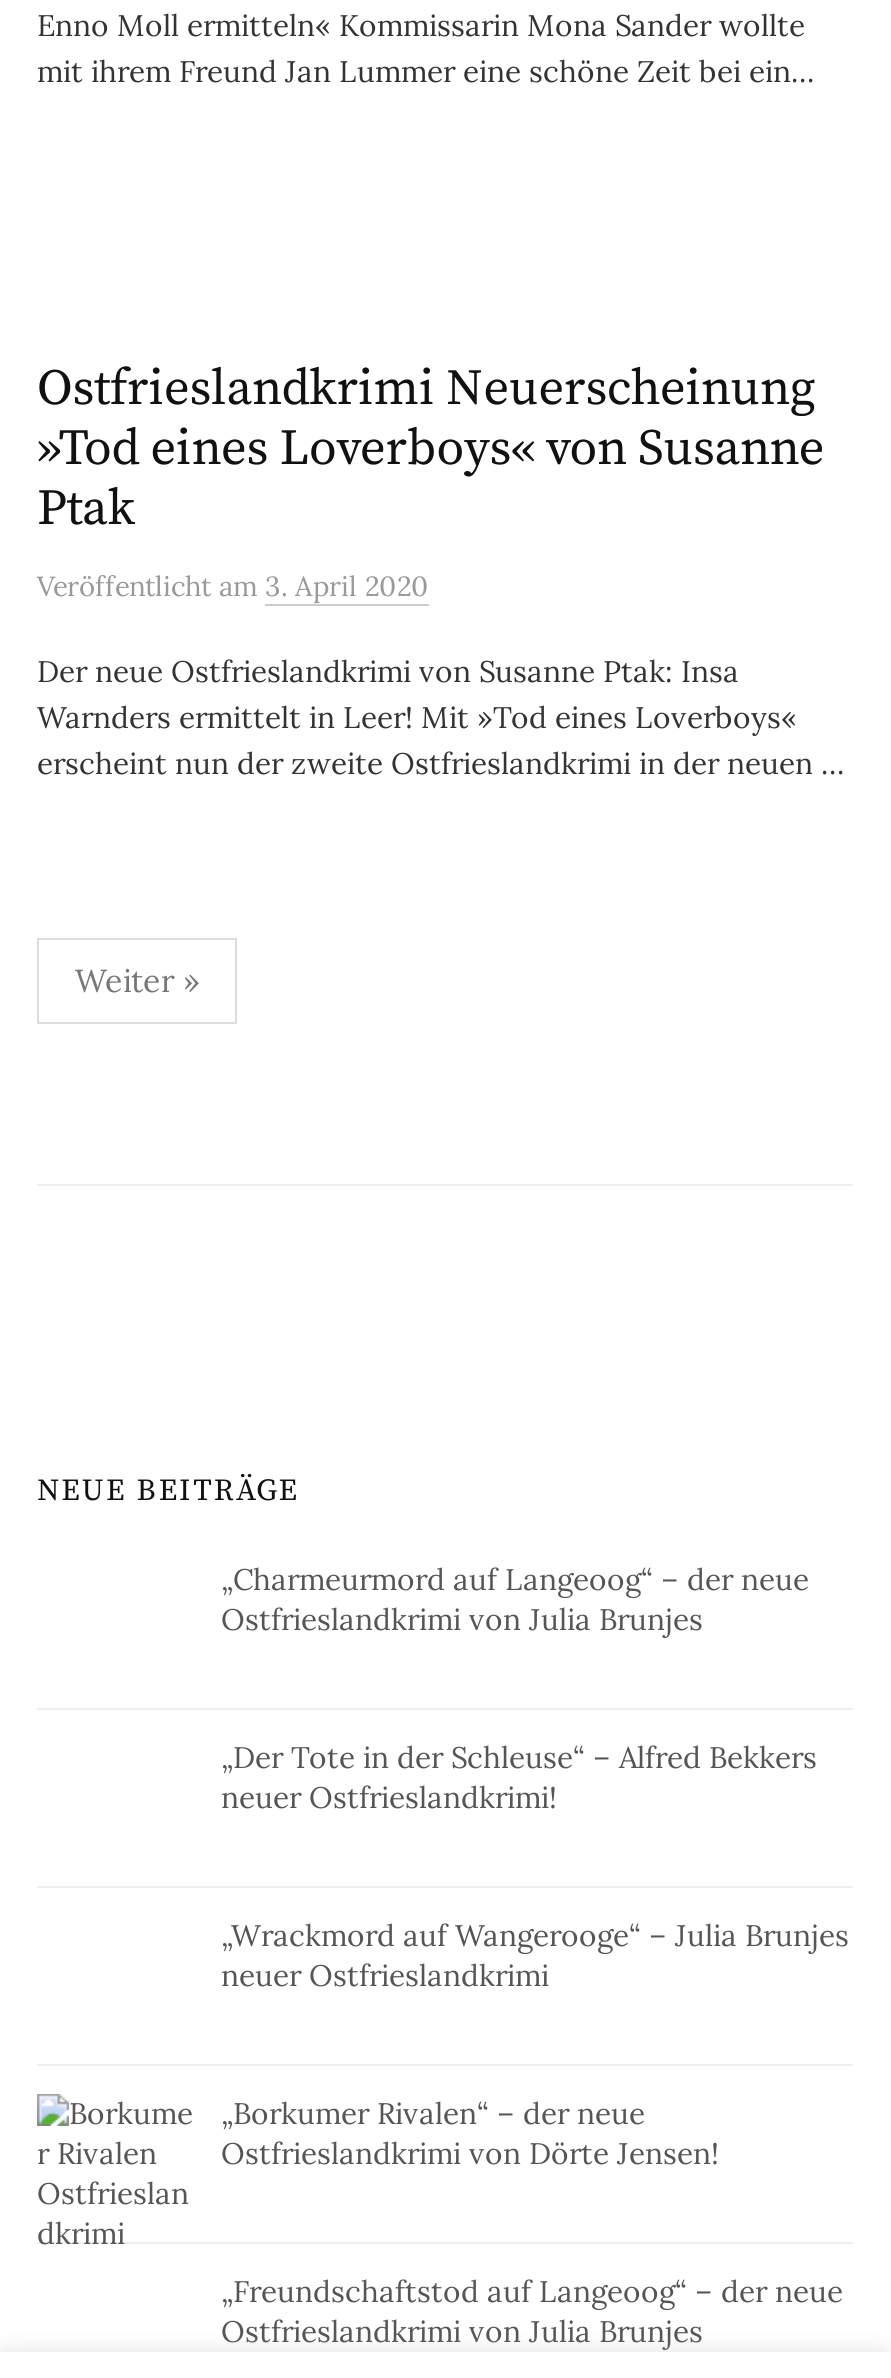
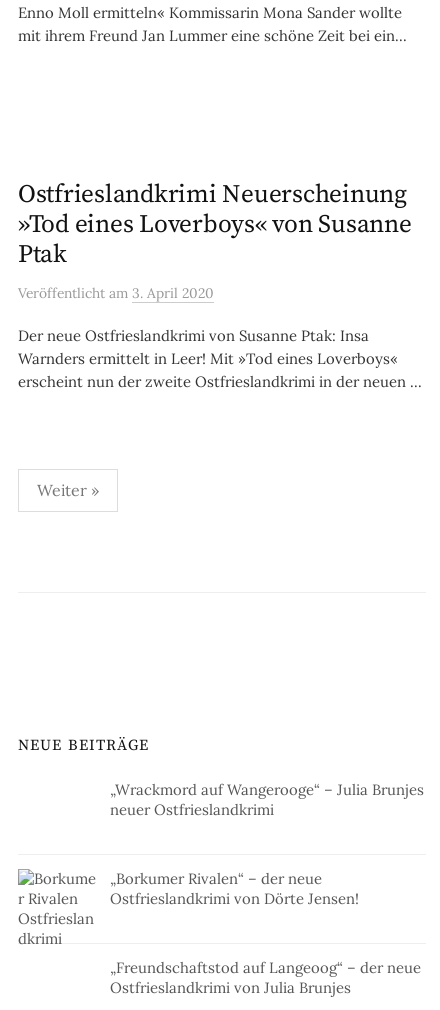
[221,1561,809,1639] „Charmeurmord auf Langeoog“ – der neue | Ostfrieslandkrimi von Julia Brunjes -> none
[221,1739,817,1817] „Der Tote in der Schleuse“ – Alfred Bekkers | neuer Ostfrieslandkrimi! -> none

